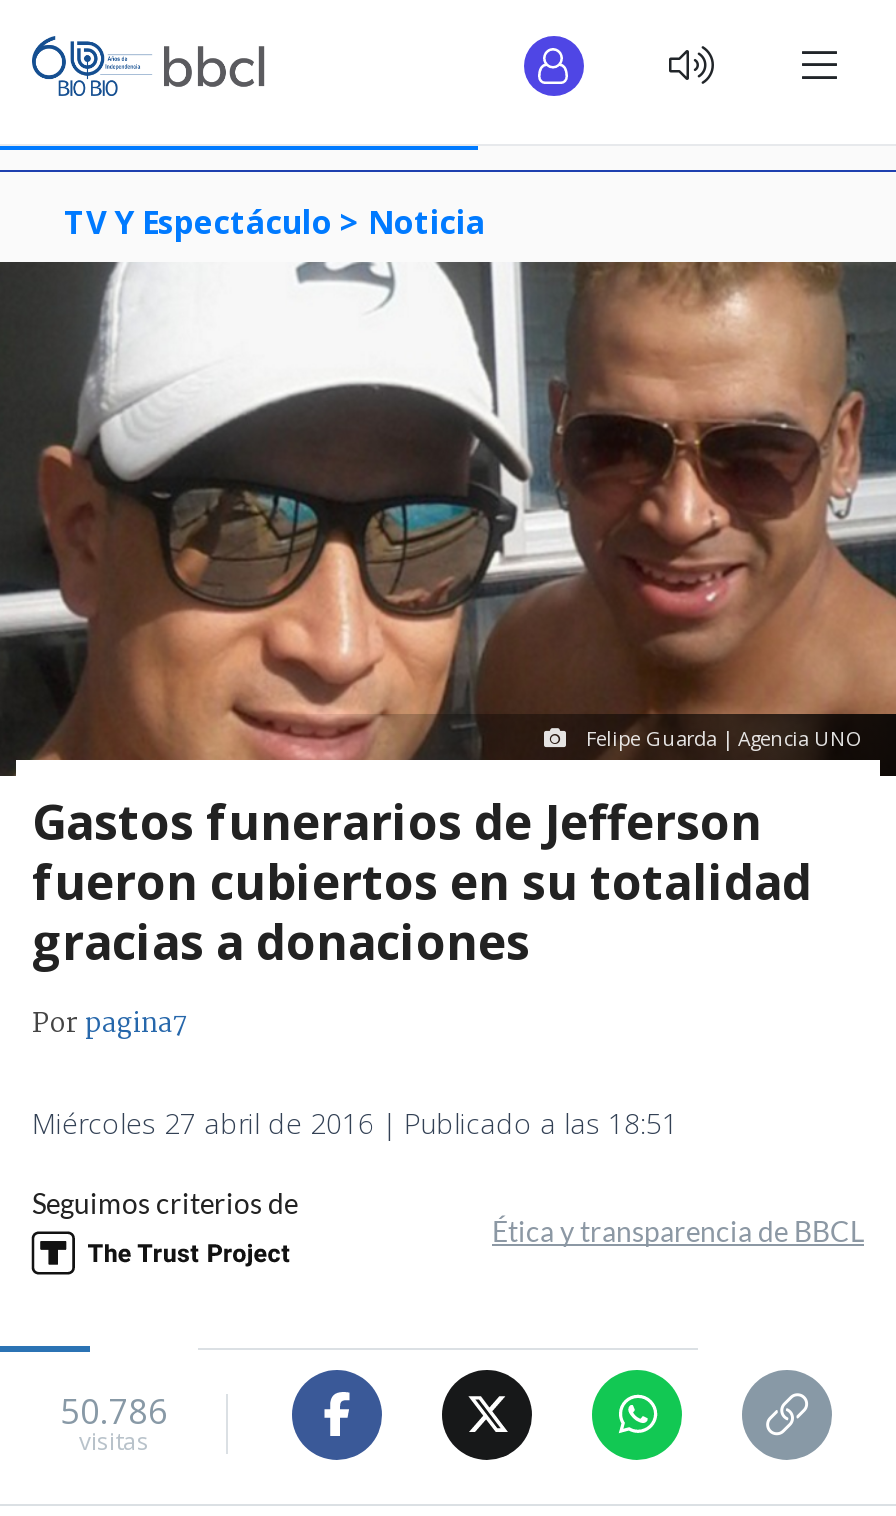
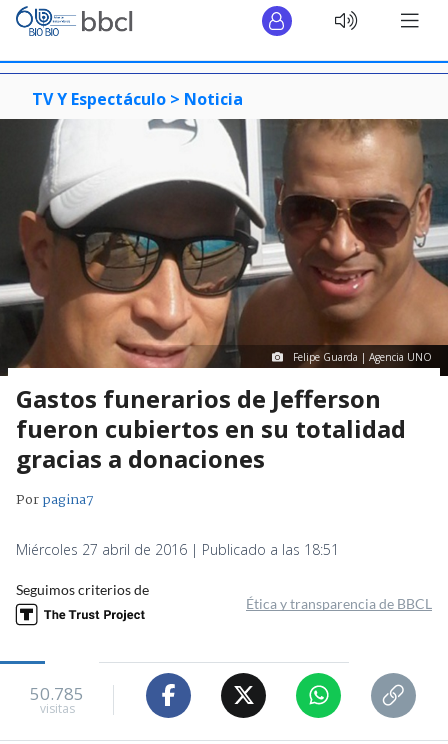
[60,1389,168,1435] 50.786 -> [30,682,84,705] 50.785

